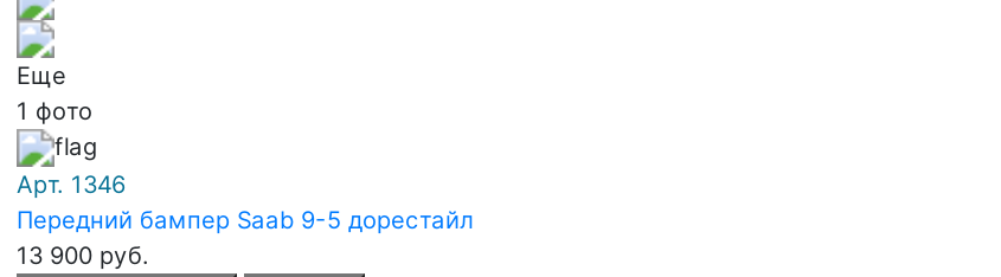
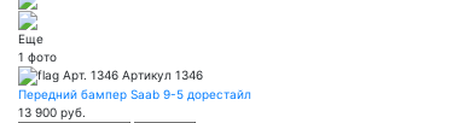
[17,170,126,199] Арт. 1346 -> [63,67,203,82] Арт. 1346 Артикул 1346

